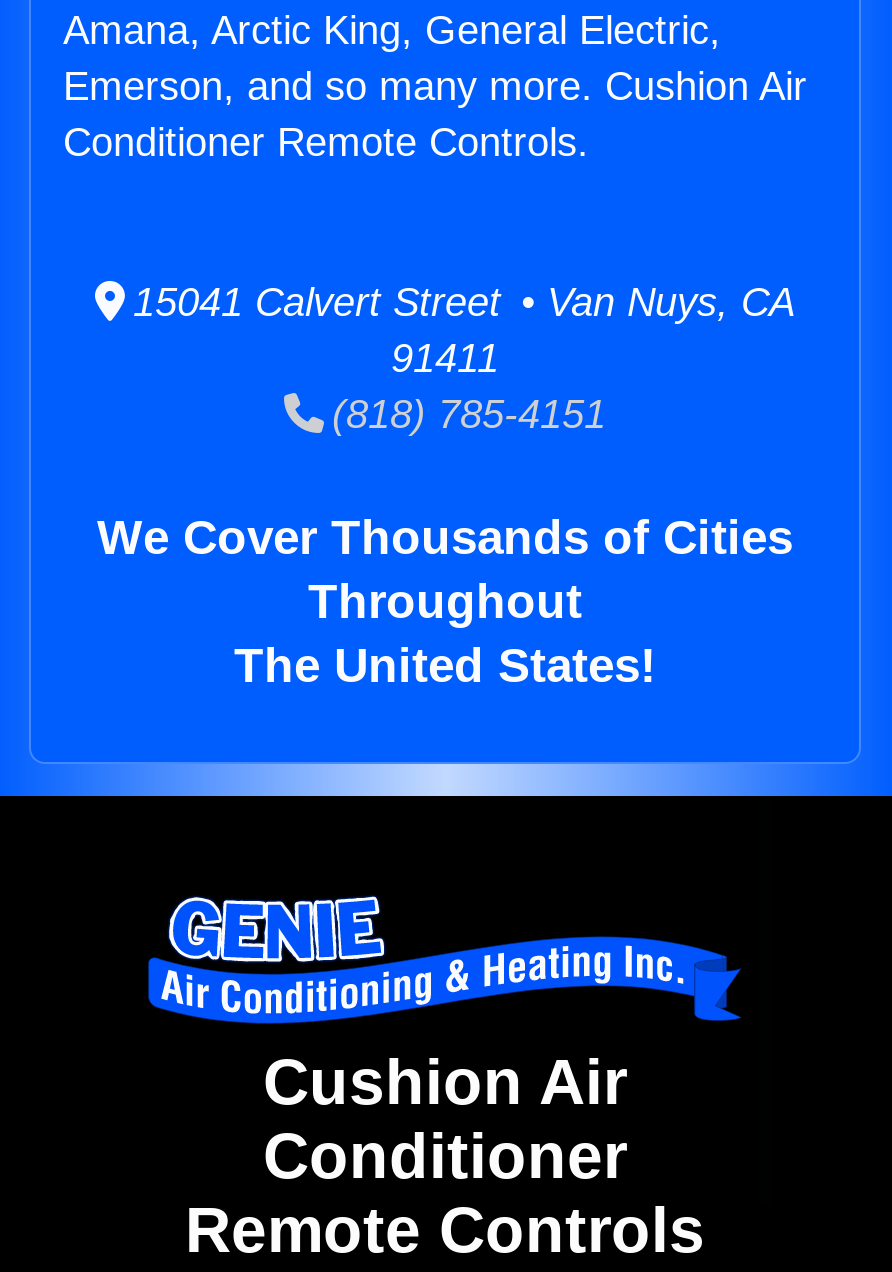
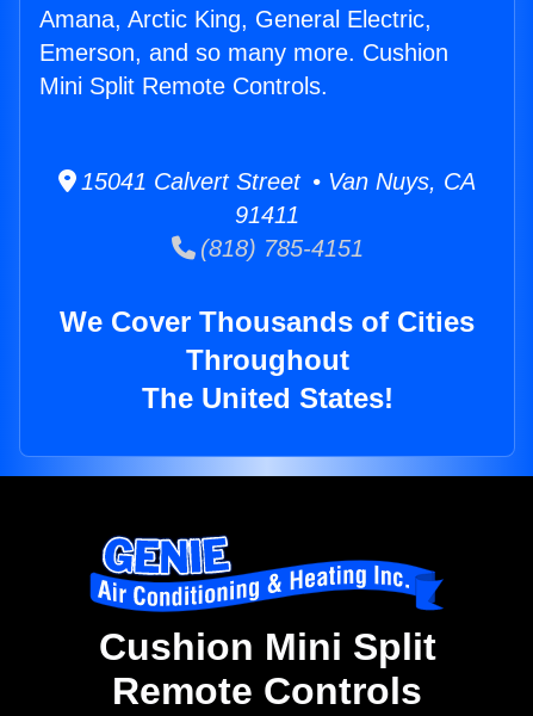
[63,64,807,164] Emerson, and so many more. Cushion Air | Conditioner Remote Controls. -> [39,39,448,99] Emerson, and so many more. Cushion | Mini Split Remote Controls.
[263,1047,627,1193] Cushion Air | Conditioner -> [98,626,436,669] Cushion Mini Split

